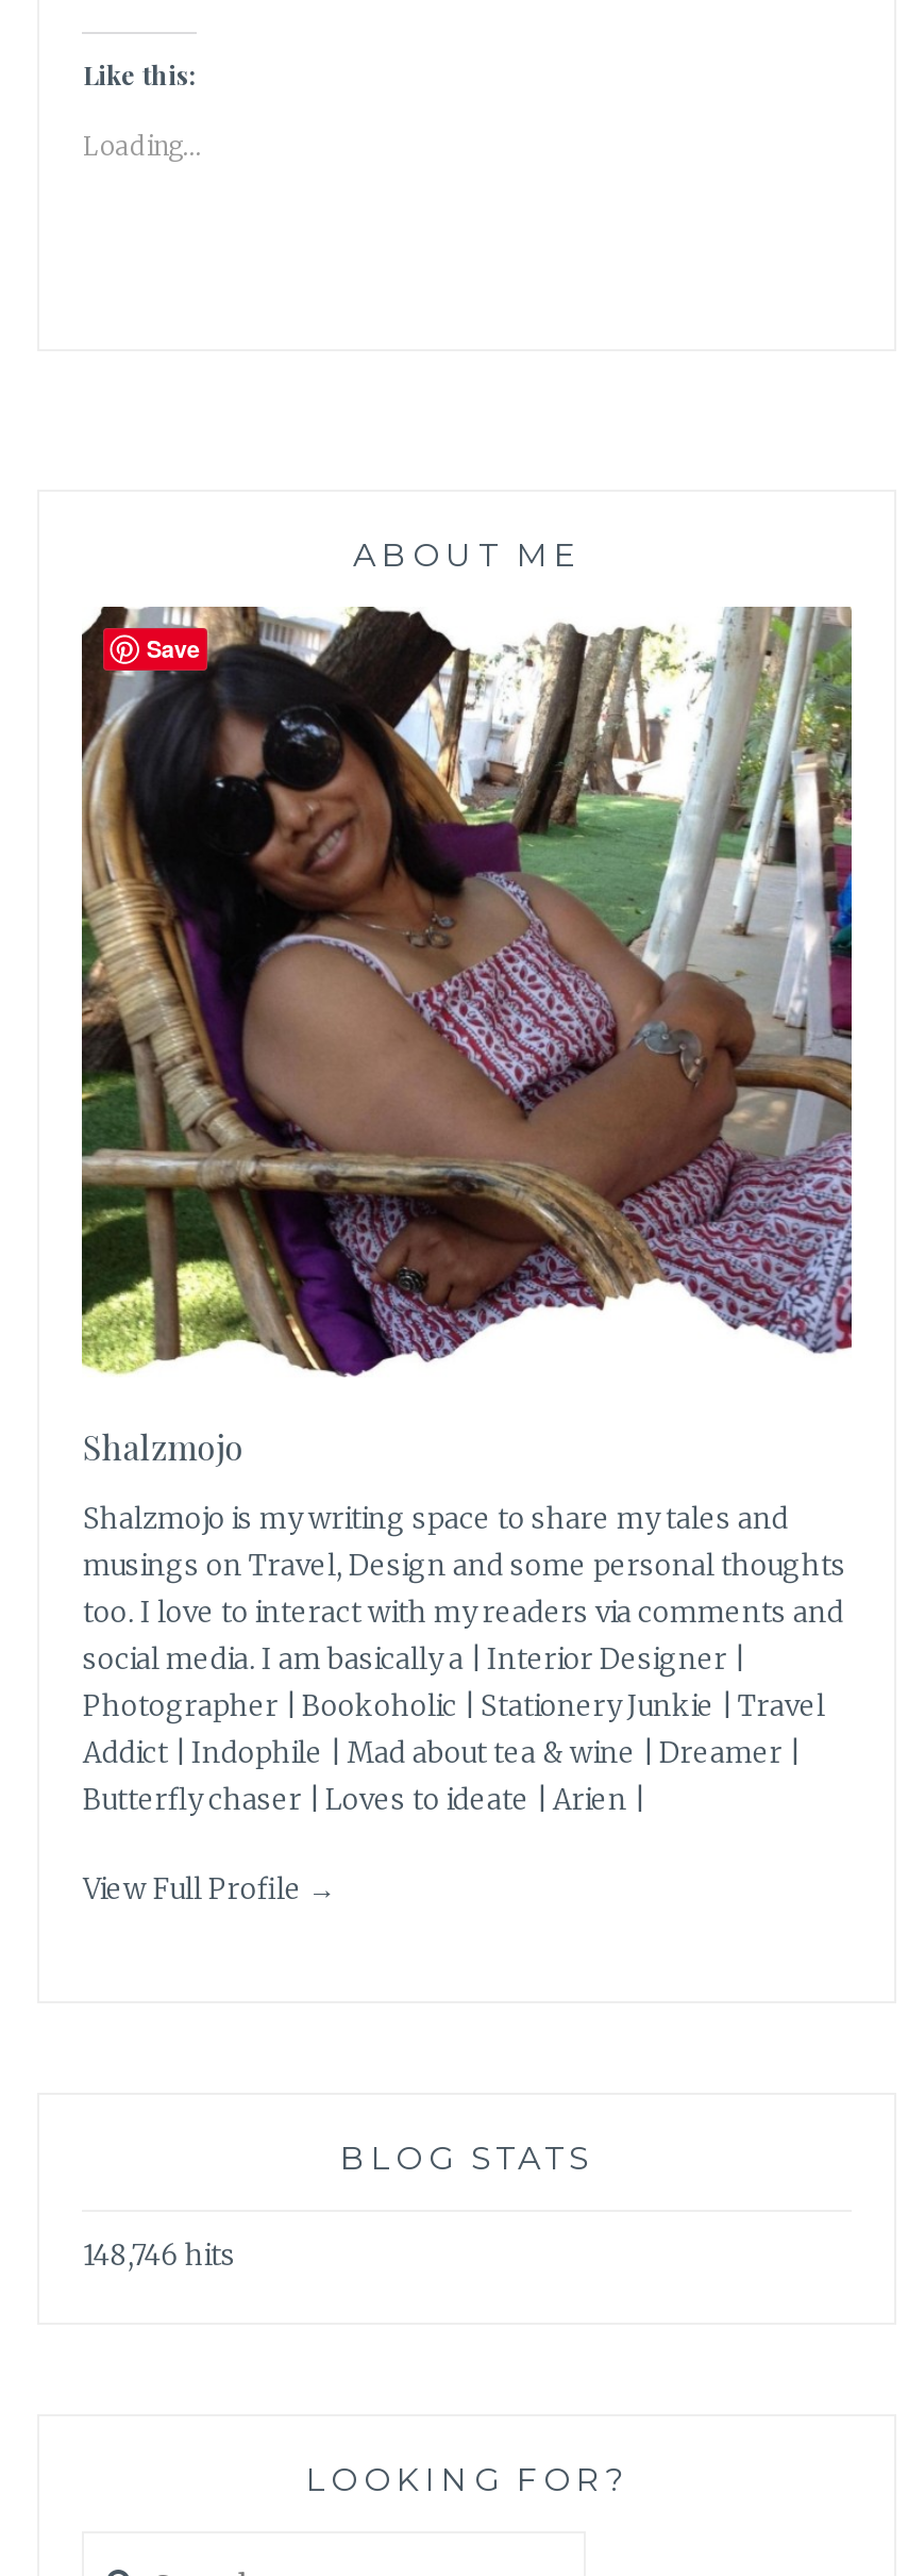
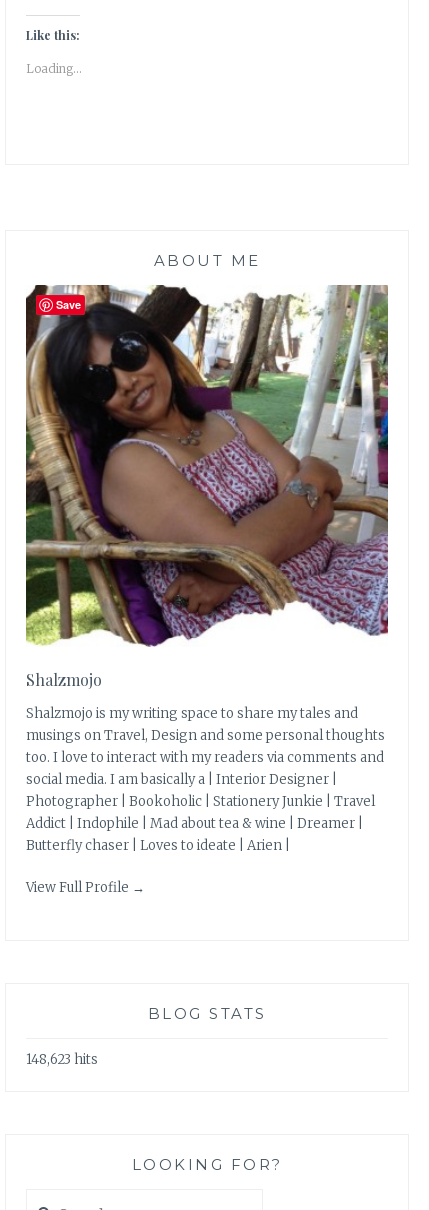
[83,2238,236,2274] 148,746 hits -> [26,1051,98,1068] 148,623 hits

